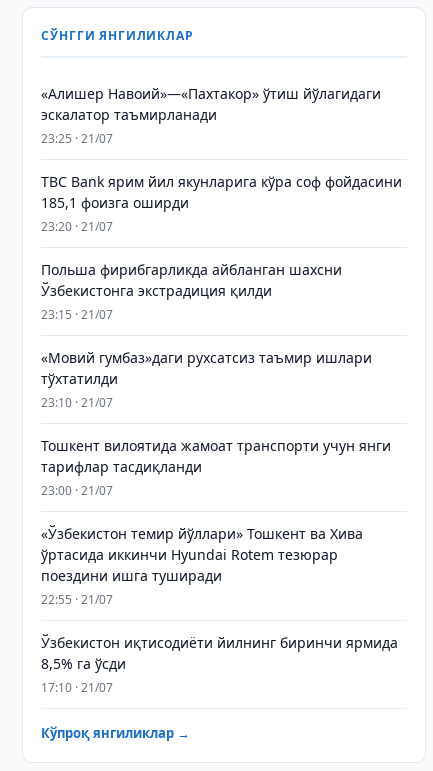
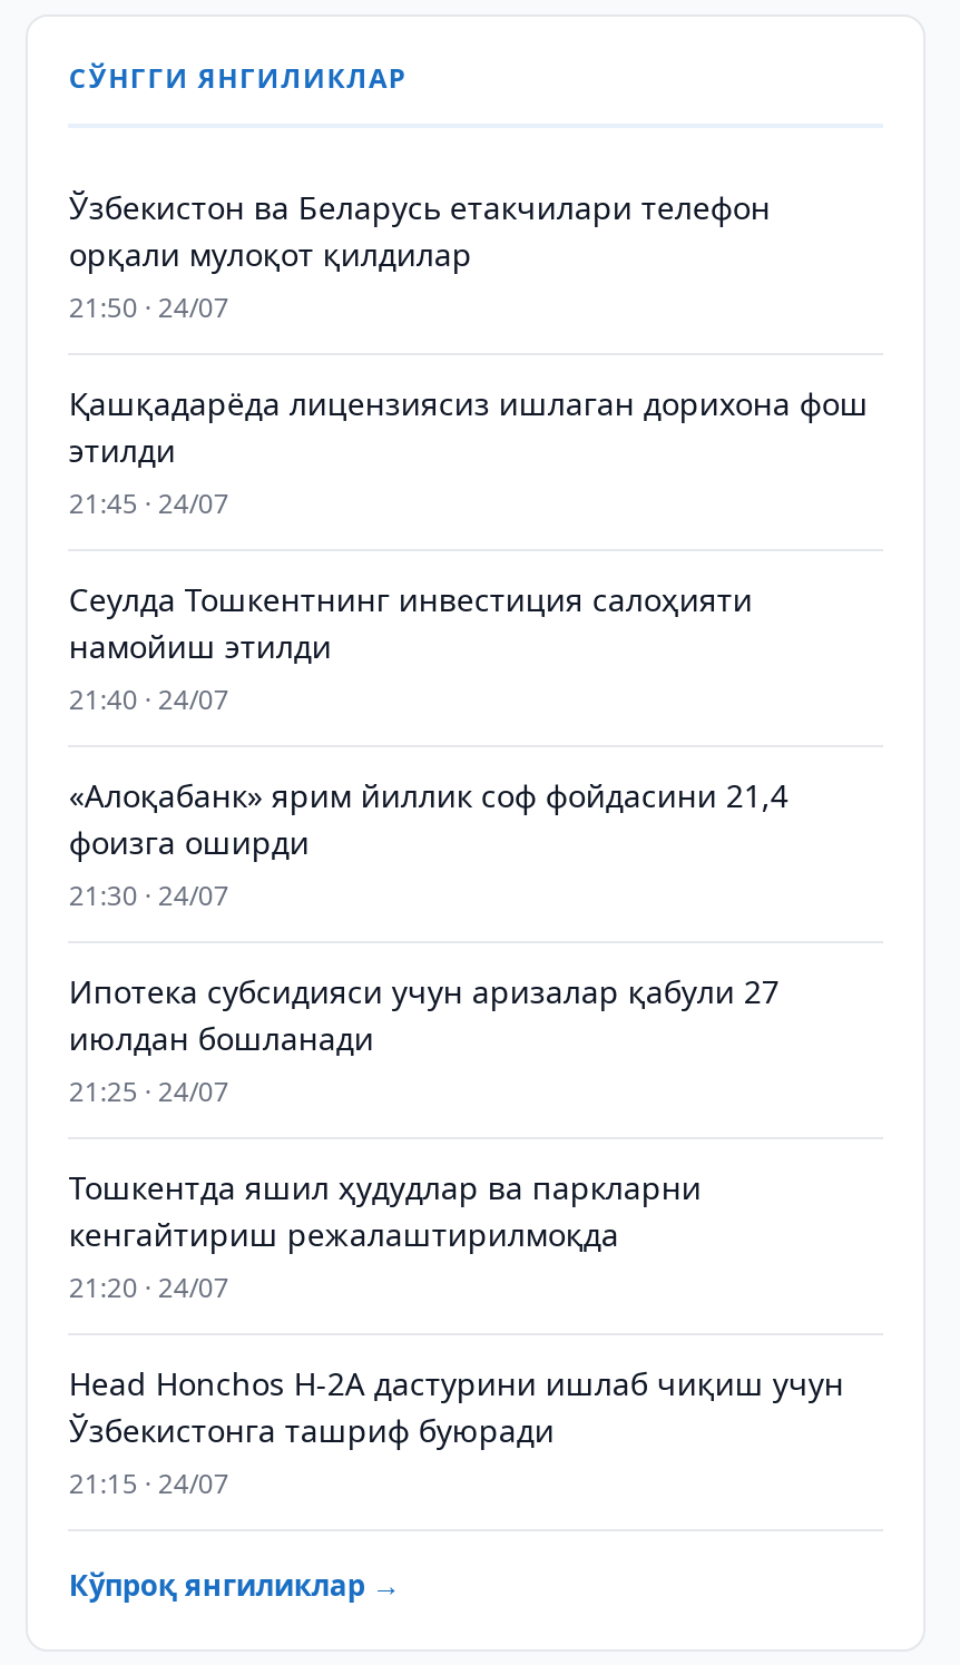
[41,84,381,147] «Алишер Навоий»—«Пахтакор» ўтиш йўлагидаги | эскалатор таъмирланади | 23:25 · 21/07 -> [69,186,770,326] Ўзбекистон ва Беларусь етакчилари телефон | орқали мулоқот қилдилар | 21:50 · 24/07
[41,172,402,235] TBC Bank ярим йил якунларига кўра соф фойдасини | 185,1 фоизга оширди | 23:20 · 21/07 -> [69,382,868,522] Қашқадарёда лицензиясиз ишлаган дорихона фош | этилди | 21:45 · 24/07
[41,260,342,323] Польша фирибгарликда айбланган шахсни | Ўзбекистонга экстрадиция қилди | 23:15 · 21/07 -> [69,578,753,718] Сеулда Тошкентнинг инвестиция салоҳияти | намойиш этилди | 21:40 · 24/07
[41,348,372,411] «Мовий гумбаз»даги рухсатсиз таъмир ишлари | тўхтатилди | 23:10 · 21/07 -> [69,774,788,914] «Алоқабанк» ярим йиллик соф фойдасини 21,4 | фоизга оширди | 21:30 · 24/07
[41,436,391,499] Тошкент вилоятида жамоат транспорти учун янги | тарифлар тасдиқланди | 23:00 · 21/07 -> [69,970,779,1110] Ипотека субсидияси учун аризалар қабули 27 | июлдан бошланади | 21:25 · 24/07
[41,524,363,608] «Ўзбекистон темир йўллари» Тошкент ва Хива | ўртасида иккинчи Hyundai Rotem тезюрар | поездини ишга туширади | 22:55 · 21/07 -> [69,1166,701,1306] Тошкентда яшил ҳудудлар ва паркларни | кенгайтириш режалаштирилмоқда | 21:20 · 24/07
[41,633,398,696] Ўзбекистон иқтисодиёти йилнинг биринчи ярмида | 8,5% га ўсди | 17:10 · 21/07 -> [69,1362,844,1502] Head Honchos H-2А дастурини ишлаб чиқиш учун | Ўзбекистонга ташриф буюради | 21:15 · 24/07

